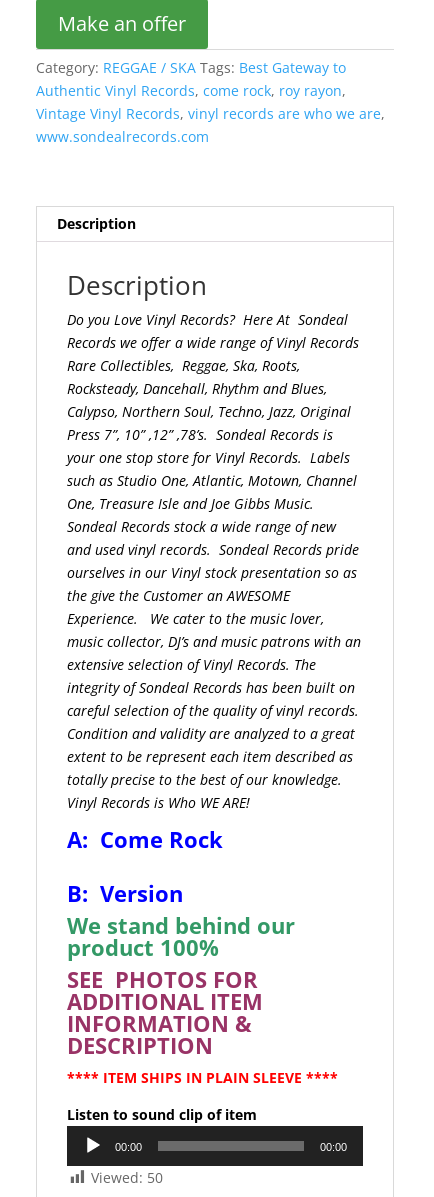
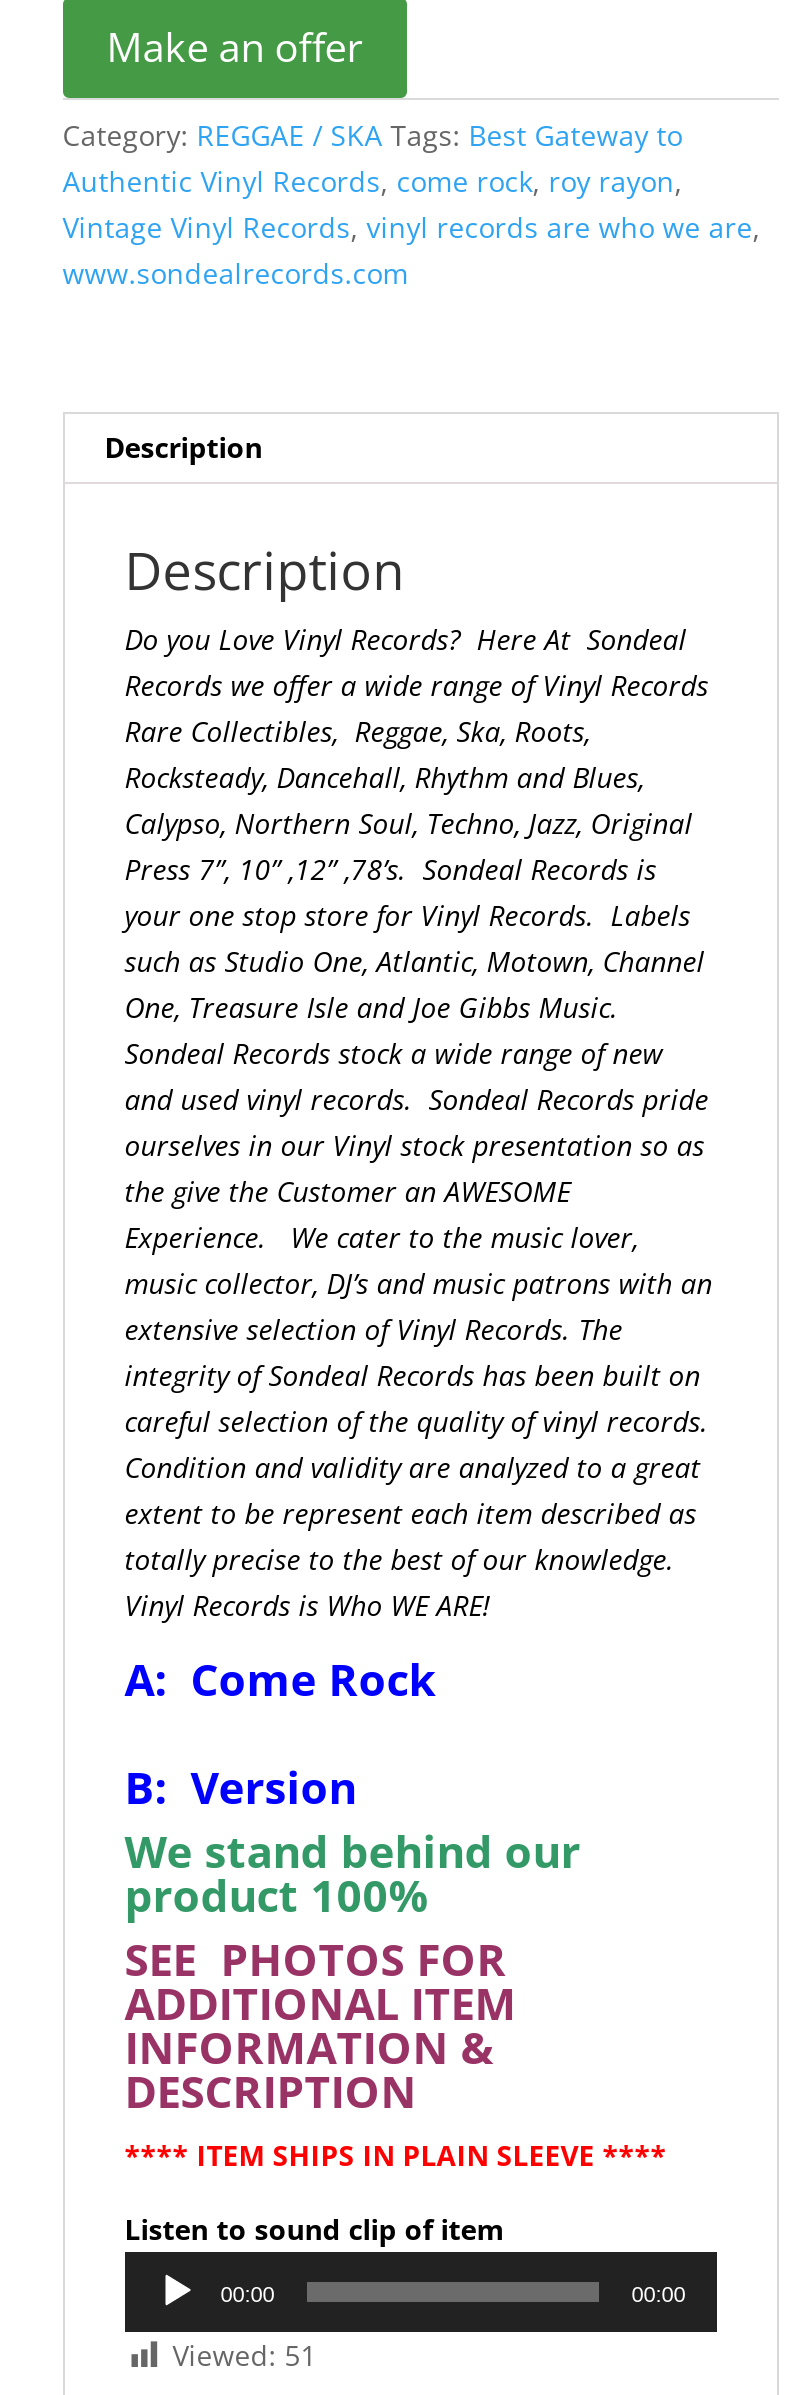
[91,1168,163,1187] Viewed: 50 -> [173,2336,317,2374] Viewed: 51

